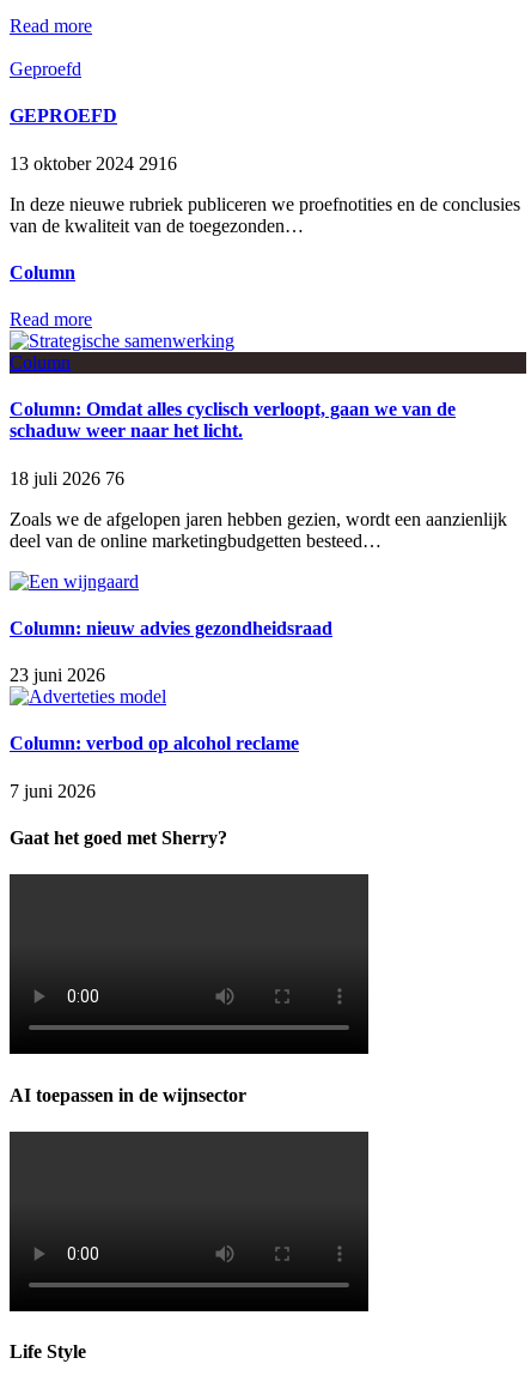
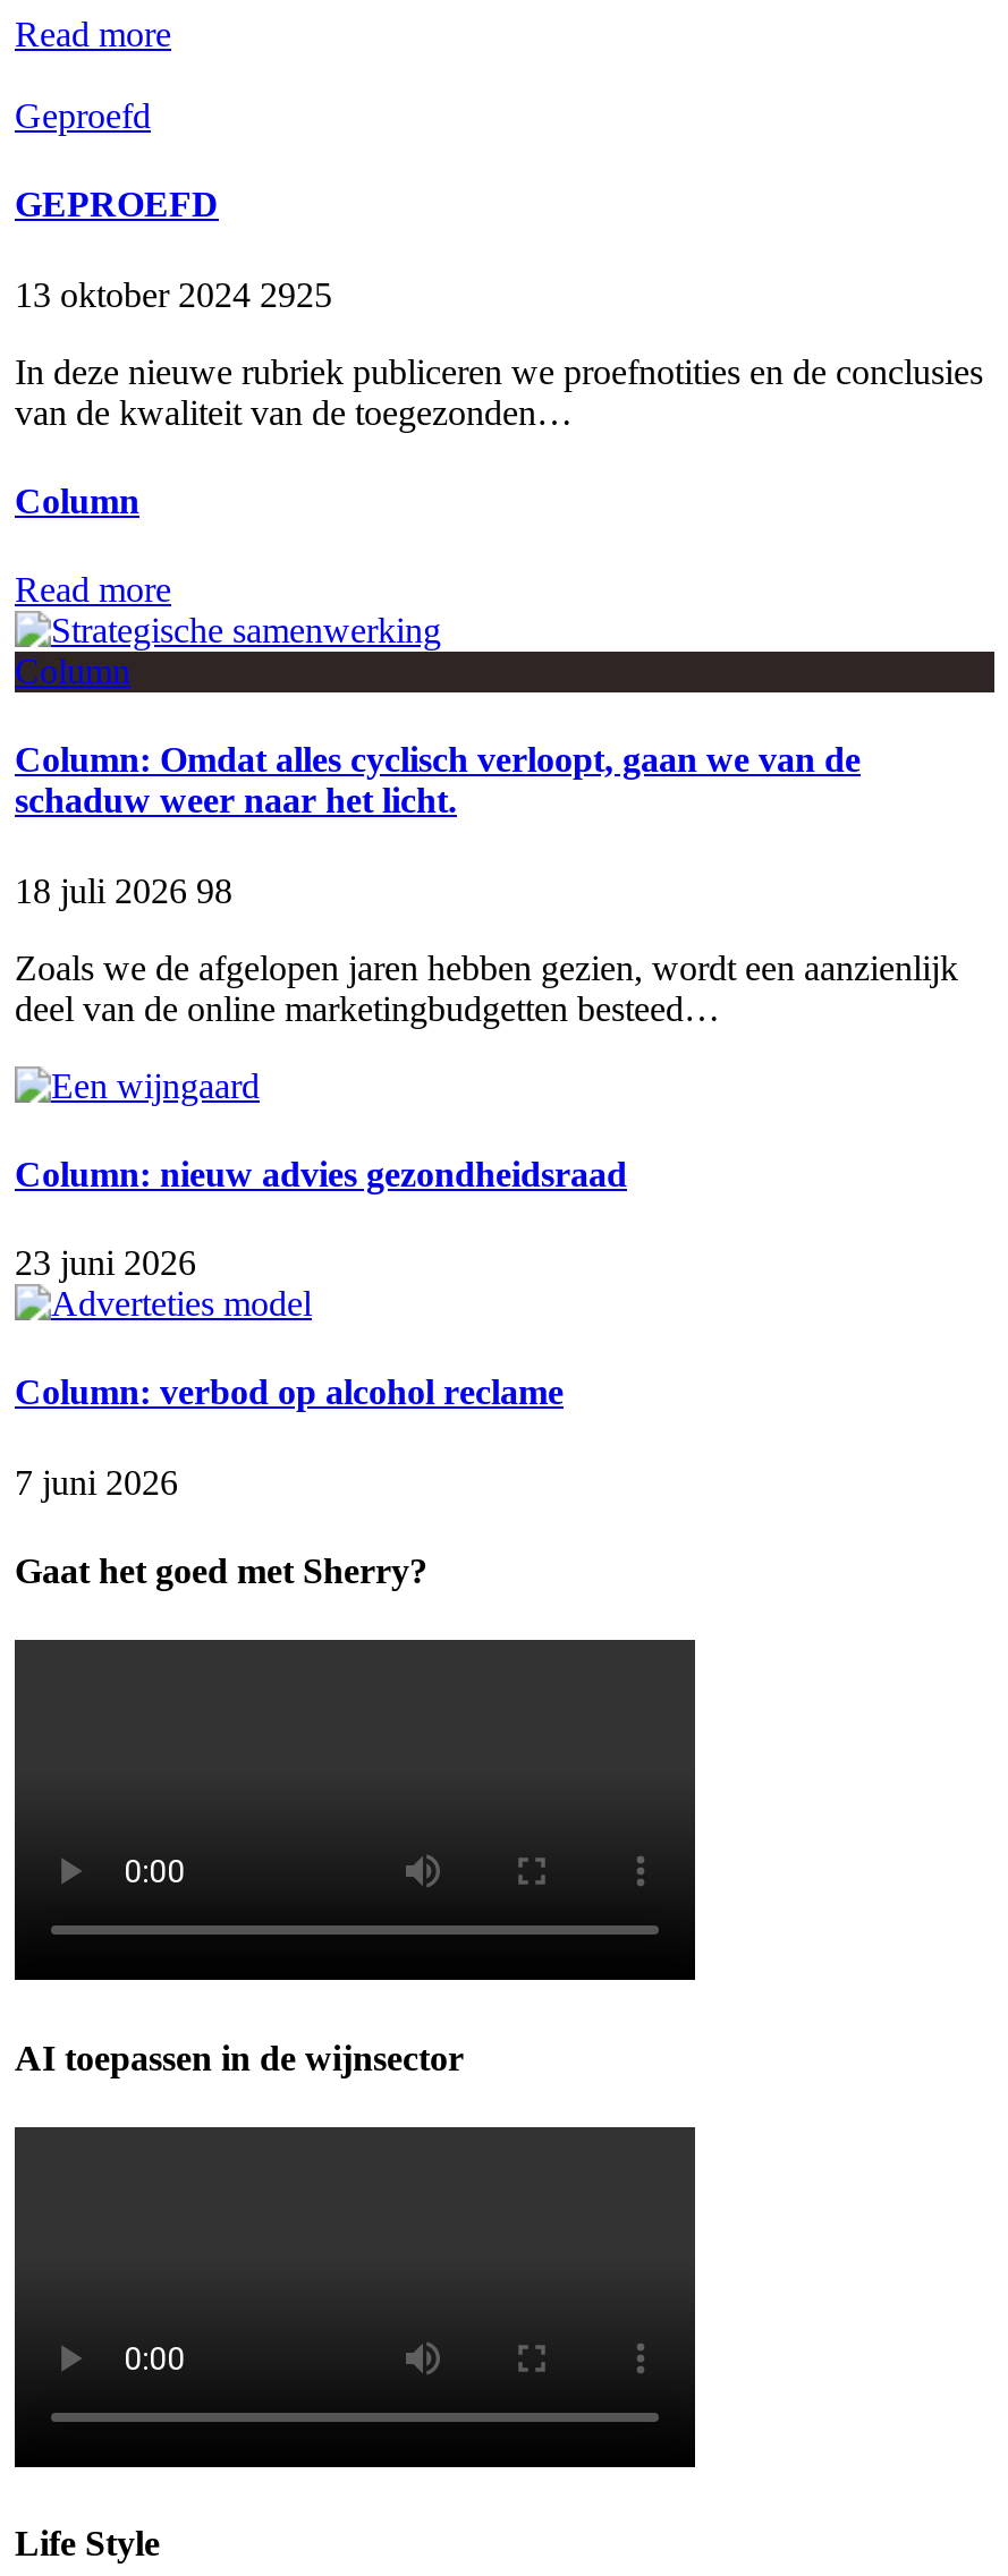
[10,153,177,173] 13 oktober 2024 2916 -> [15,274,332,313] 13 oktober 2024 2925
[10,468,124,488] 18 juli 2026 76 -> [15,871,232,909] 18 juli 2026 98

